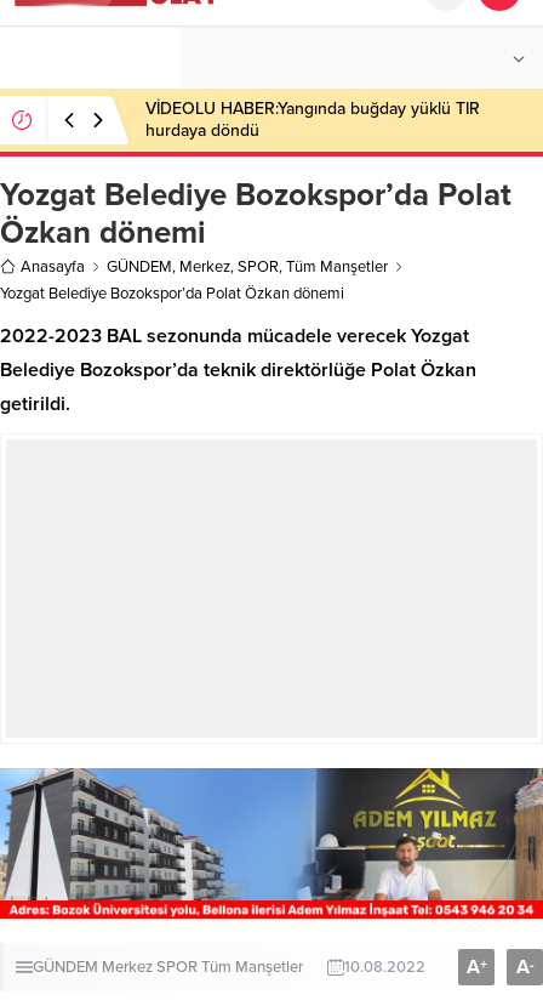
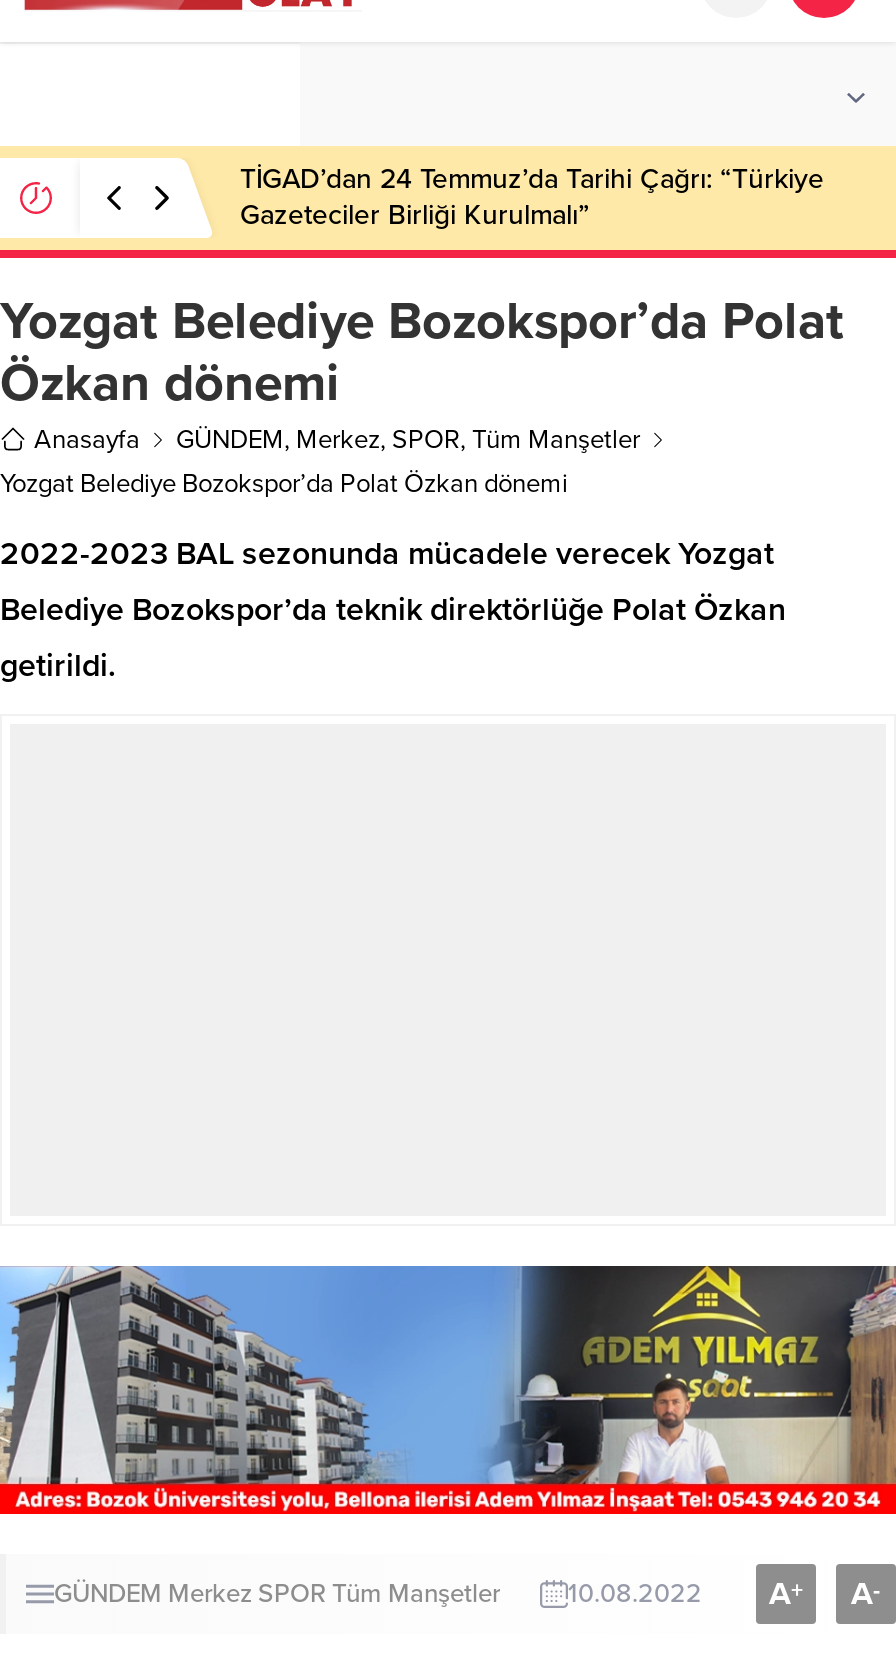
[145,98,480,141] VİDEOLU HABER:Yangında buğday yüklü TIR | hurdaya döndü -> [240,162,824,232] TİGAD’dan 24 Temmuz’da Tarihi Çağrı: “Türkiye | Gazeteciler Birliği Kurulmalı”

